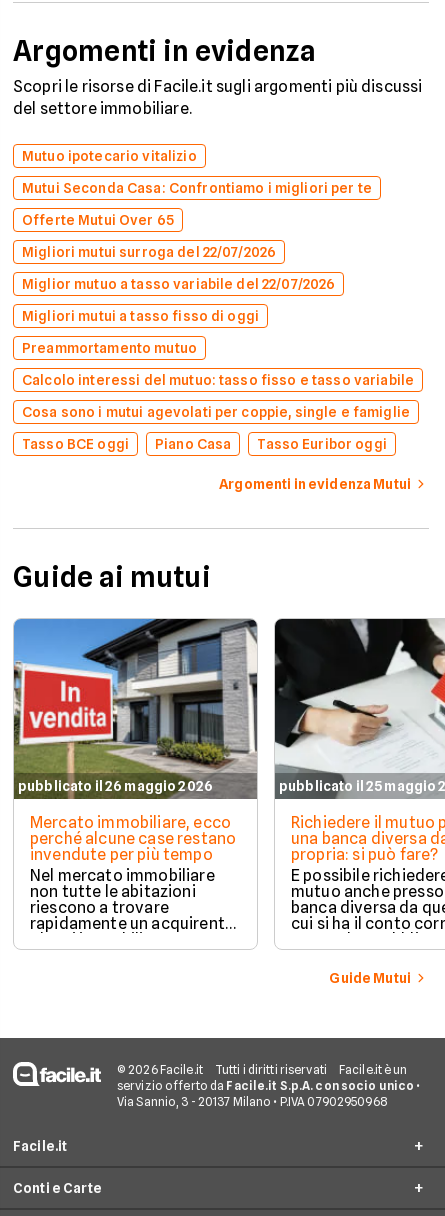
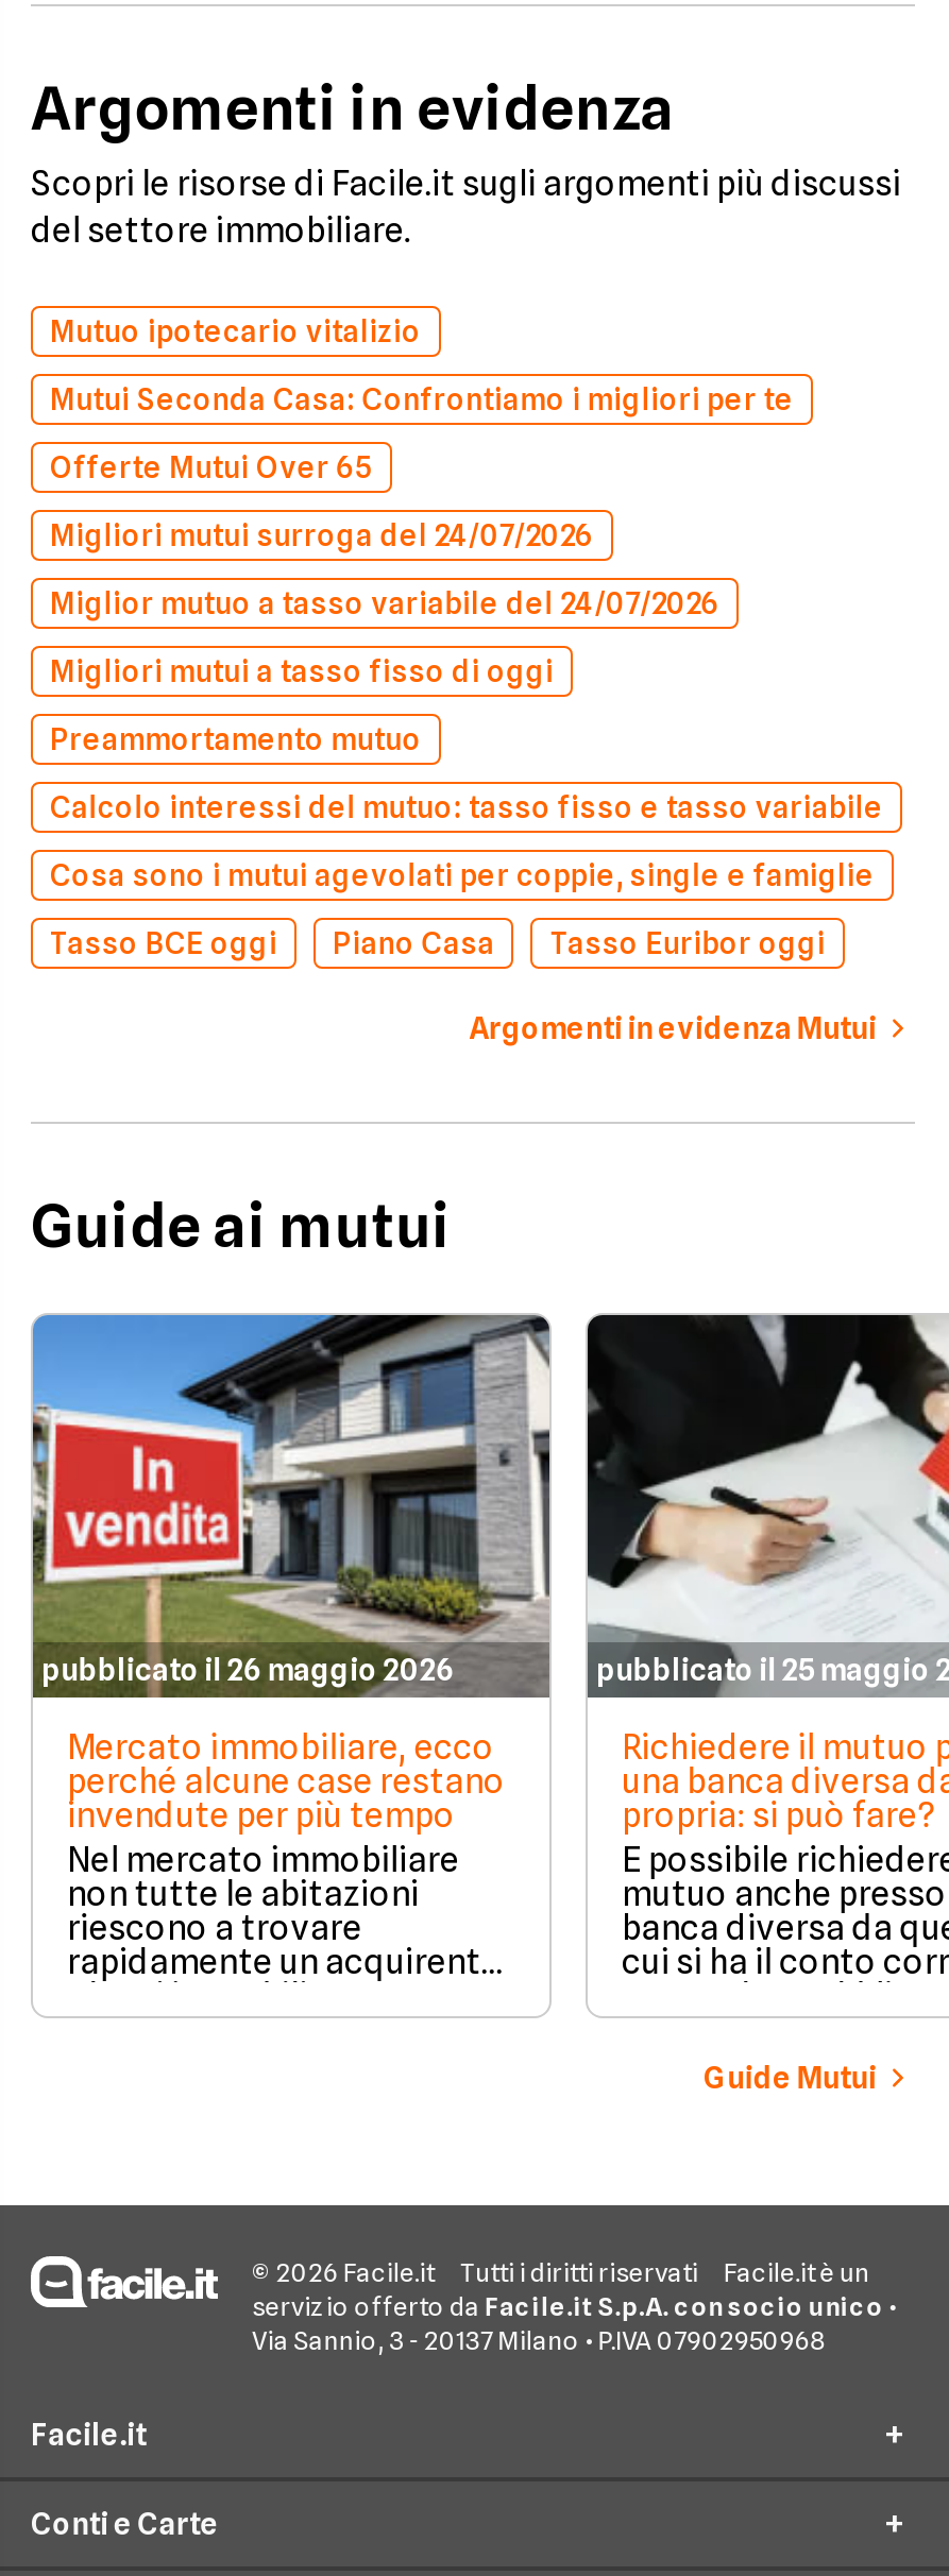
[22,244,276,260] Migliori mutui surroga del 22/07/2026 -> [50,518,594,552] Migliori mutui surroga del 24/07/2026
[22,276,335,292] Miglior mutuo a tasso variabile del 22/07/2026 -> [50,586,721,620] Miglior mutuo a tasso variabile del 24/07/2026

